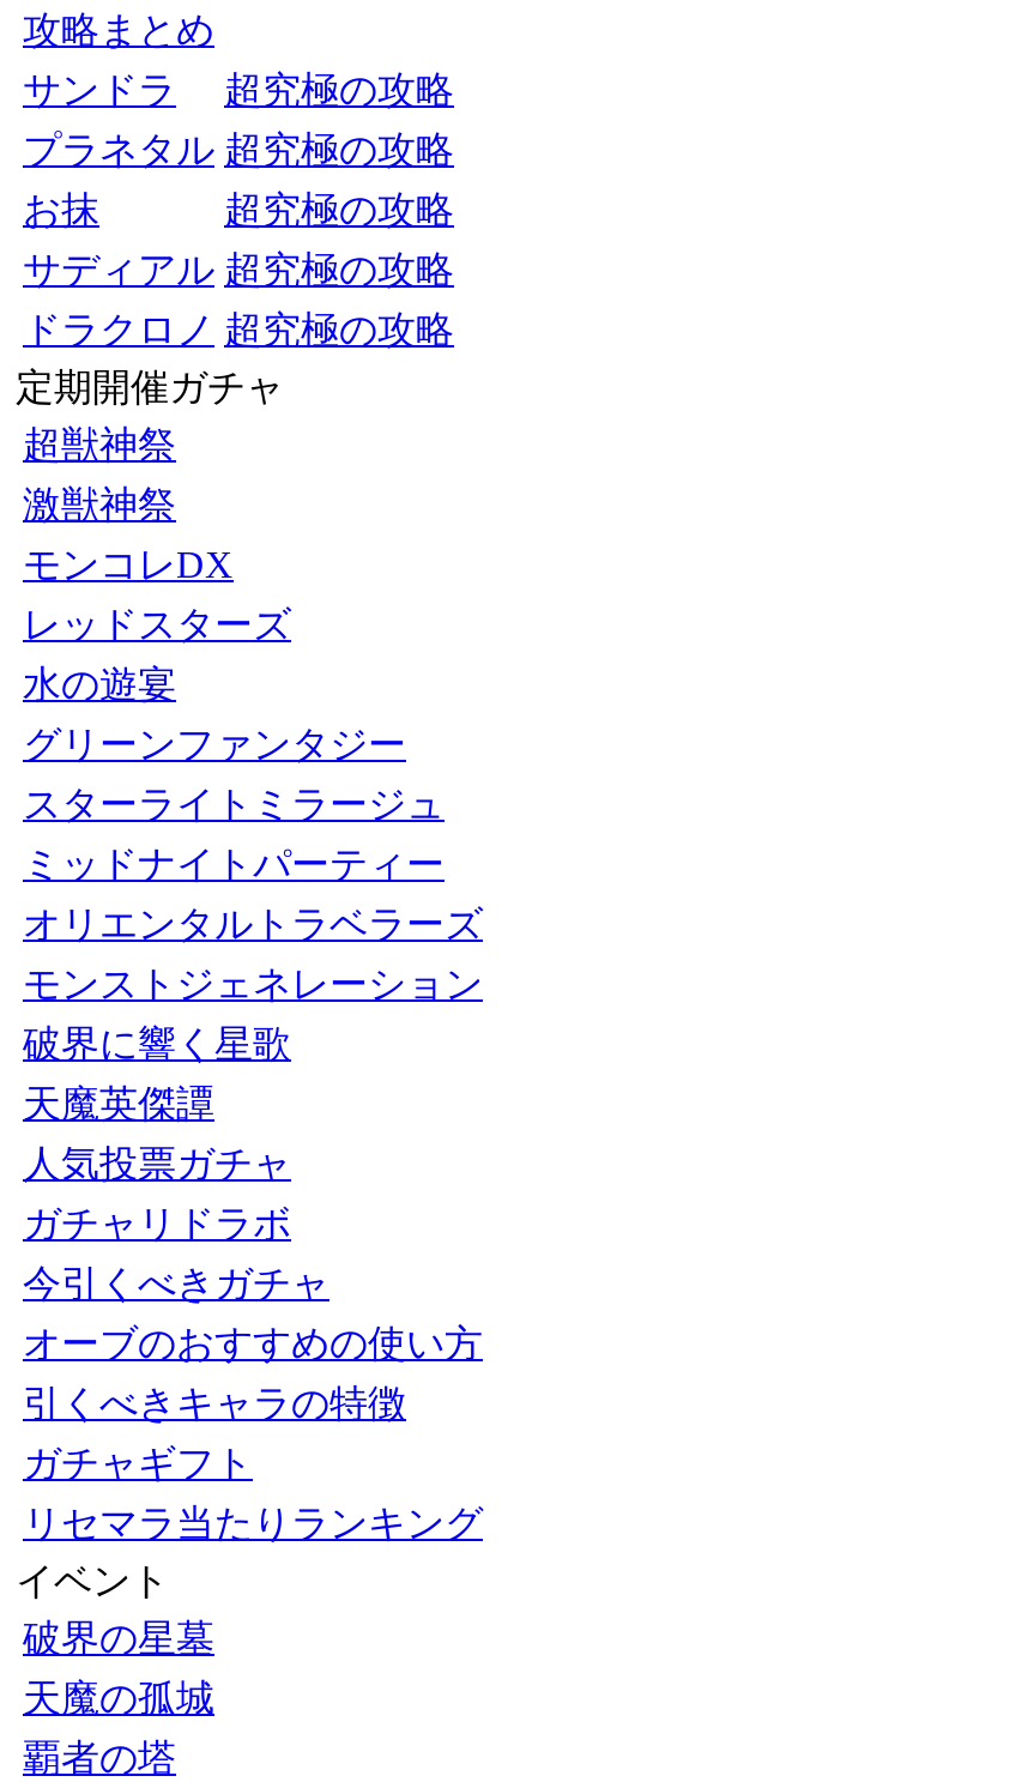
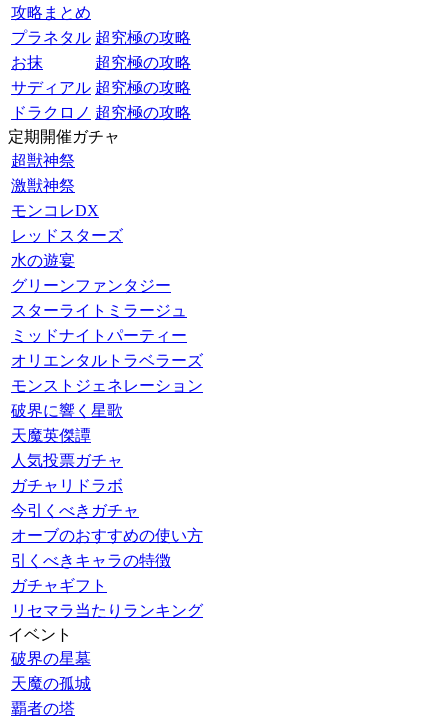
[23,70,454,110] サンドラ | 超究極の攻略 -> none

